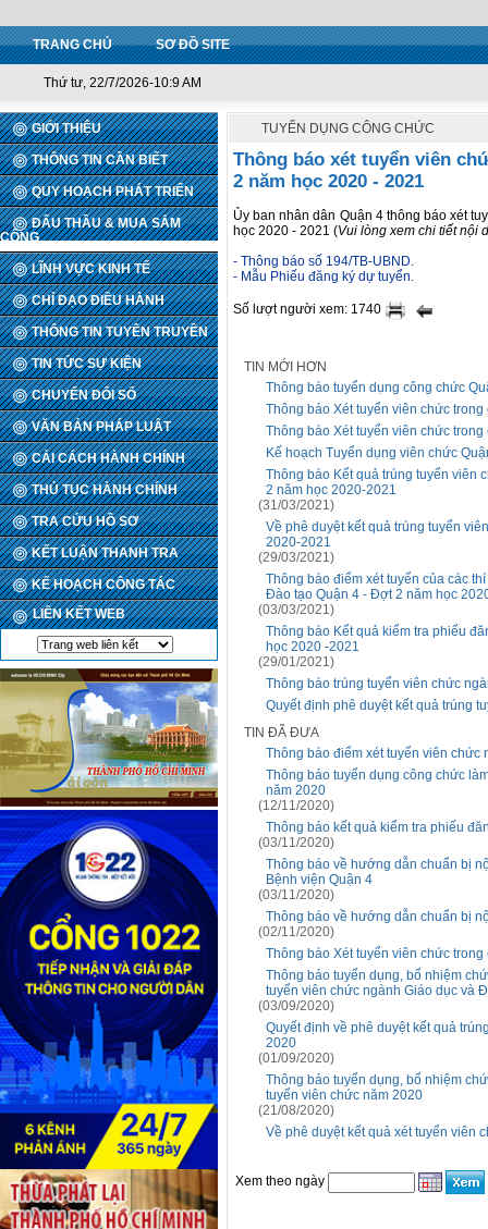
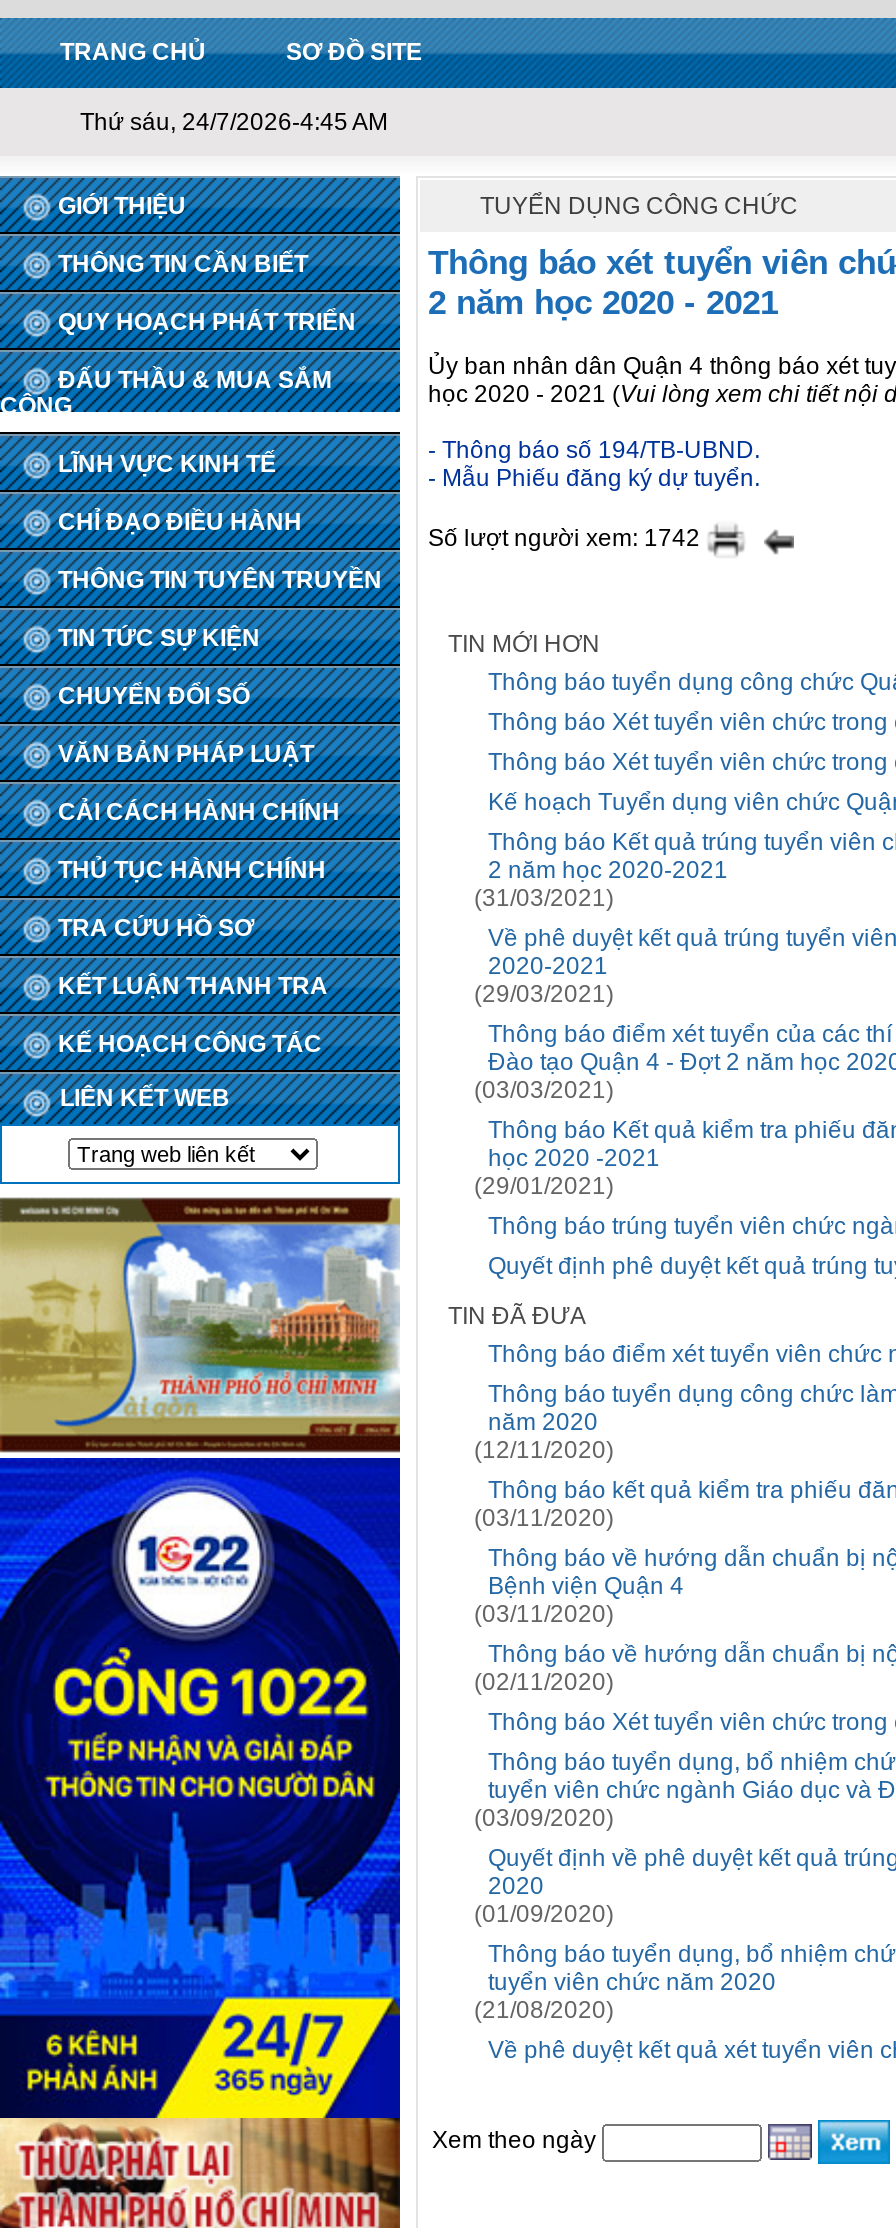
[44,75,202,90] Thứ tư, 22/7/2026-10:9 AM -> [80,108,388,136] Thứ sáu, 24/7/2026-4:45 AM
[233,302,385,317] Số lượt người xem: 1740 -> [428,524,706,552] Số lượt người xem: 1742

